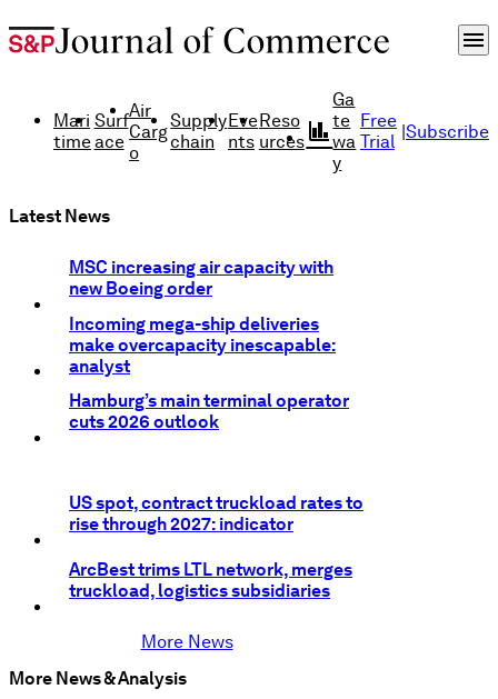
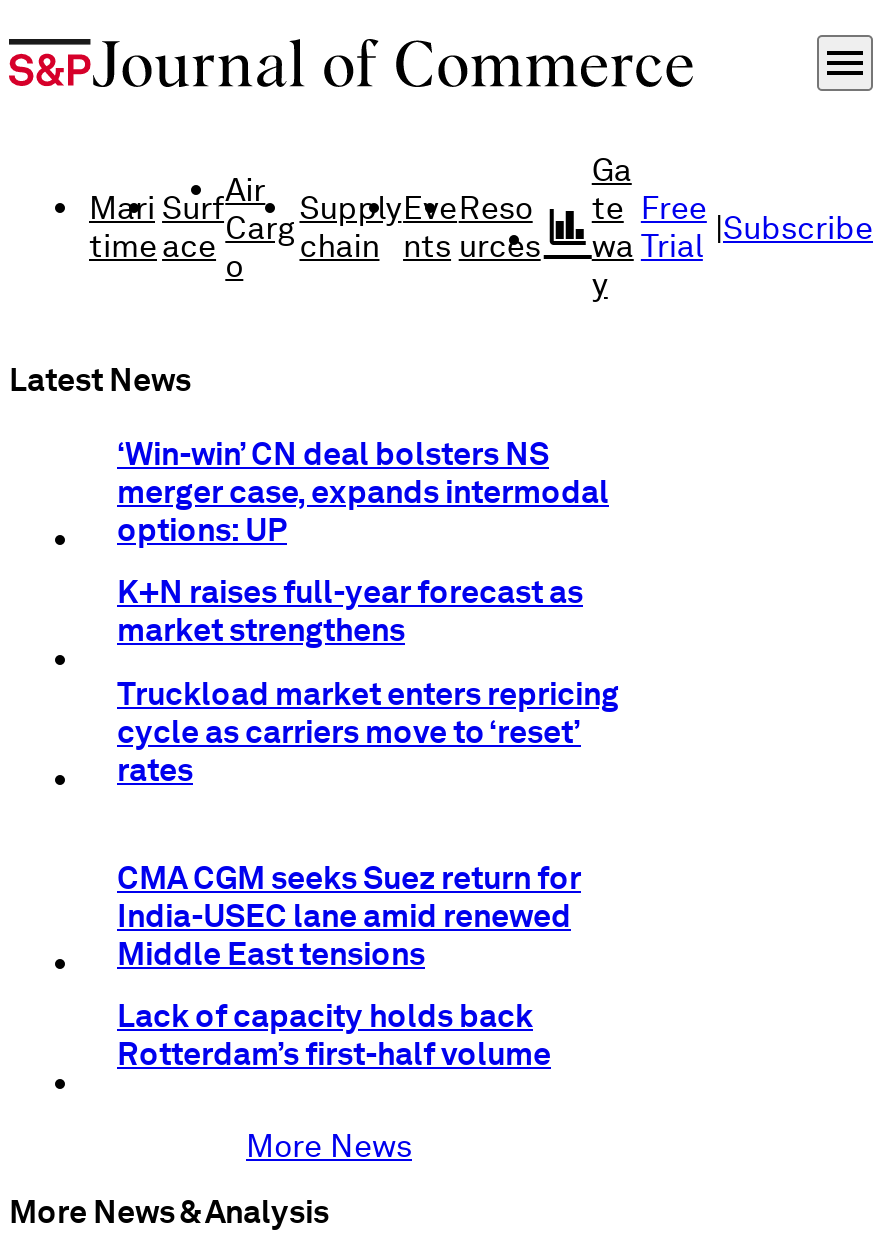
[69,257,333,299] MSC increasing air capacity with | new Boeing order -> [117,435,609,549] ‘Win-win’ CN deal bolsters NS | merger case, expands intermodal | options: UP
[69,313,336,377] Incoming mega-ship deliveries | make overcapacity inescapable: | analyst -> [117,574,583,650] K+N raises full-year forecast as | market strengthens
[69,390,349,433] Hamburg’s main terminal operator | cuts 2026 outlook -> [117,675,619,789] Truckload market enters repricing | cycle as carriers move to ‘reset’ | rates
[69,493,363,535] US spot, contract truckload rates to | rise through 2027: indicator -> [117,859,581,973] CMA CGM seeks Suez return for | India-USEC lane amid renewed | Middle East tensions
[69,559,352,602] ArcBest trims LTL network, merges | truckload, logistics subsidiaries -> [117,998,551,1074] Lack of capacity holds back | Rotterdam’s first-half volume

